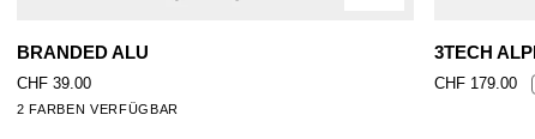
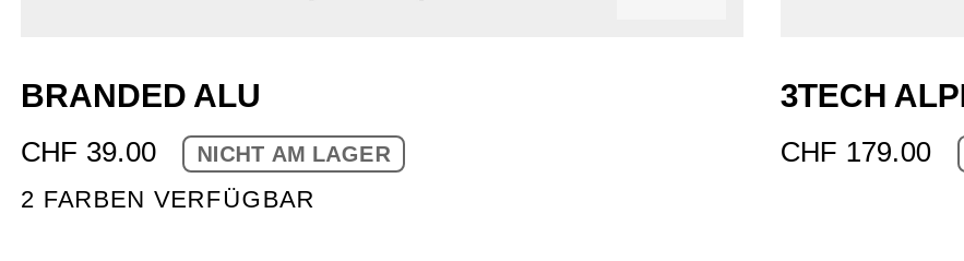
none -> [197,142,391,166] NICHT AM LAGER

